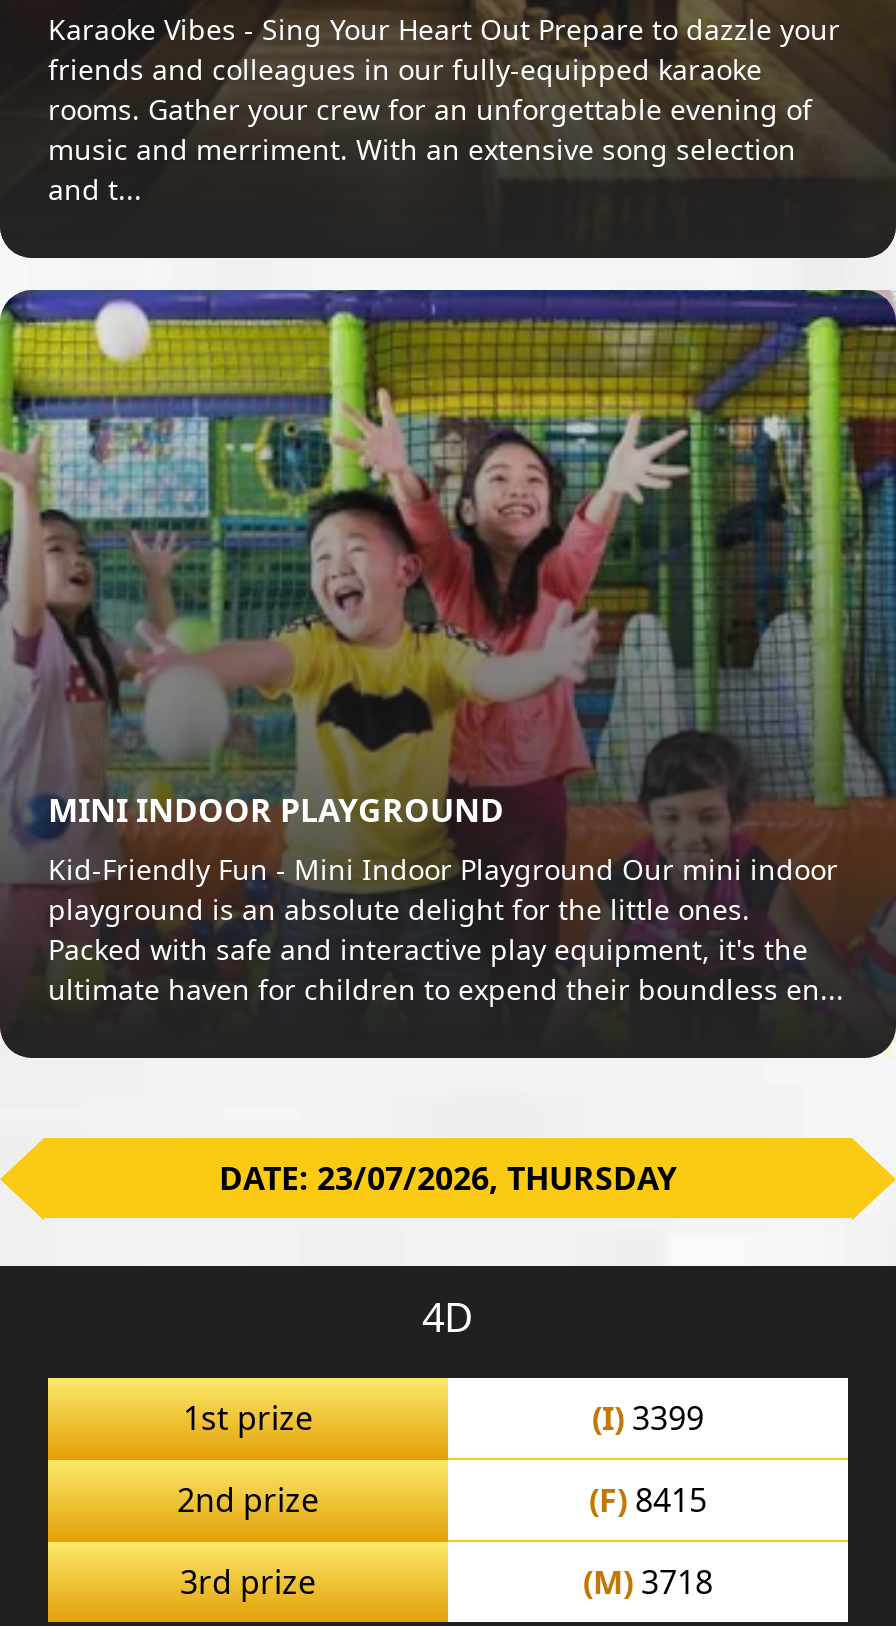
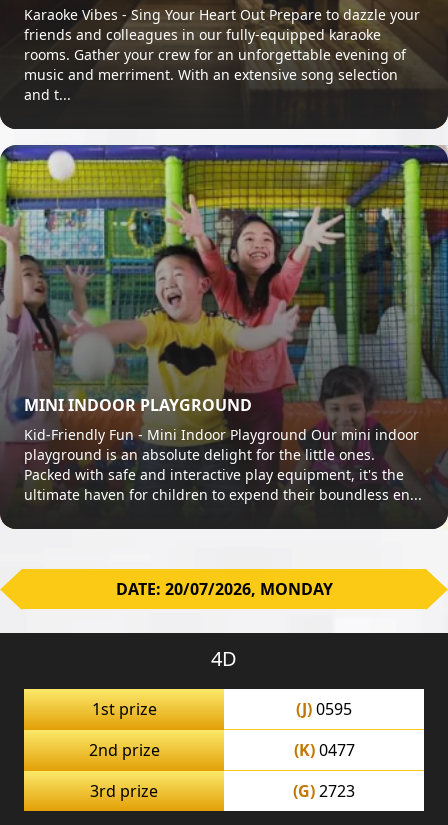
[219,1156,677,1200] DATE: 23/07/2026, THURSDAY -> [115,578,332,600] DATE: 20/07/2026, MONDAY
[592,1396,704,1440] (I) 3399 -> [296,698,352,720] (J) 0595
[589,1478,707,1522] (F) 8415 -> [293,739,354,761] (K) 0477
[583,1560,713,1604] (M) 3718 -> [293,780,355,802] (G) 2723

